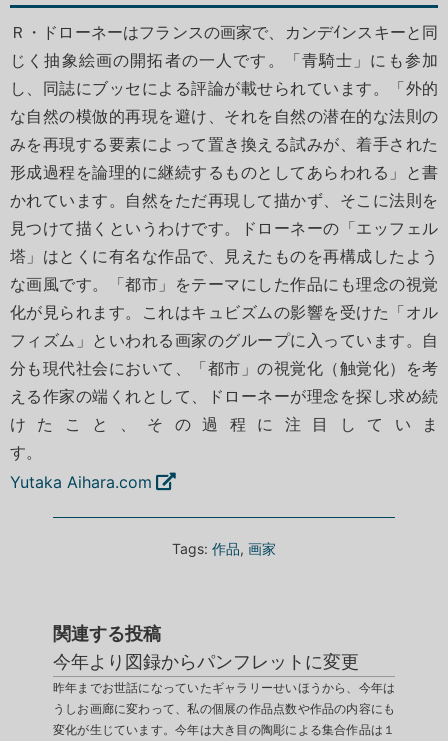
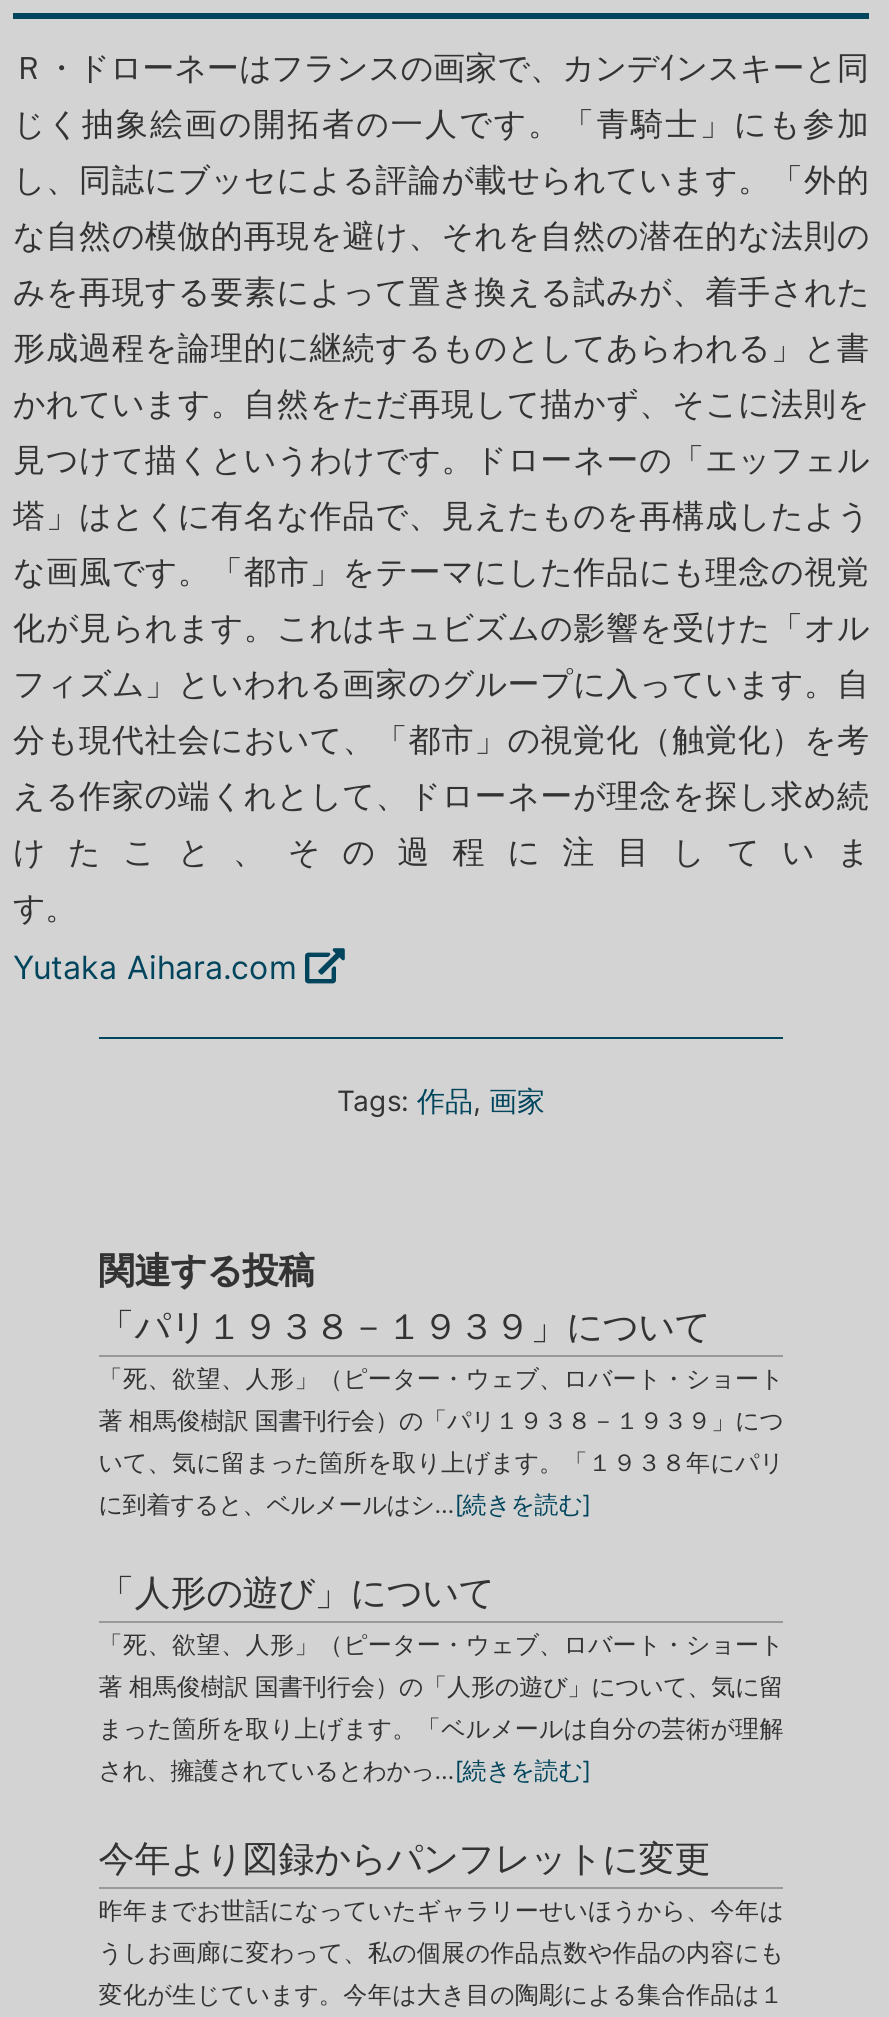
none -> [99,1305,783,1785] 「パリ１９３８－１９３９」について | 「死、欲望、人形」（ピーター・ウェブ、ロバート・ショート | 著 相馬俊樹訳 国書刊行会）の「パリ１９３８－１９３９」につ | いて、気に留まった箇所を取り上げます。「１９３８年にパリ | に到着すると、ベルメールはシ…[続きを読む] | 「人形の遊び」について | 「死、欲望、人形」（ピーター・ウェブ、ロバート・ショート | 著 相馬俊樹訳 国書刊行会）の「人形の遊び」について、気に留 | まった箇所を取り上げます。「ベルメールは自分の芸術が理解 | され、擁護されているとわかっ…[続きを読む]

